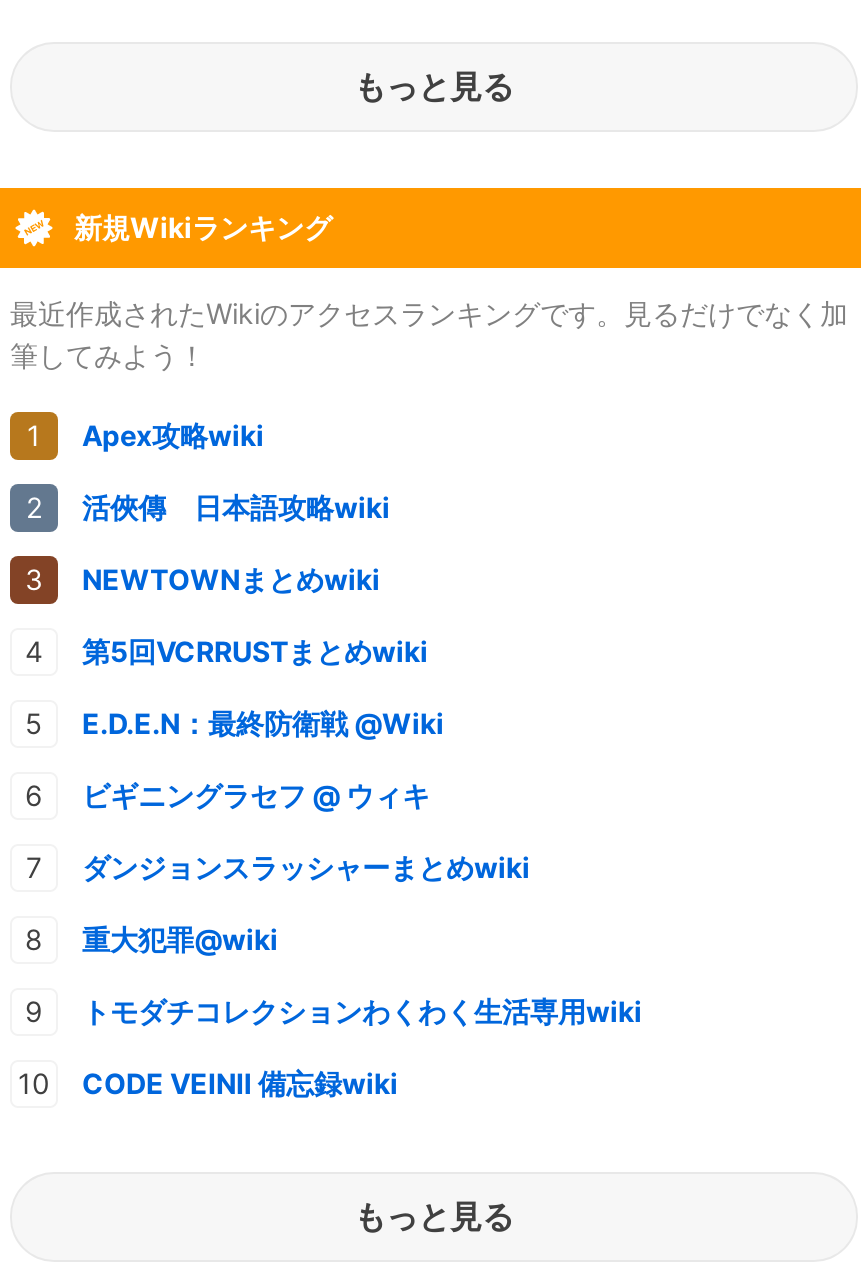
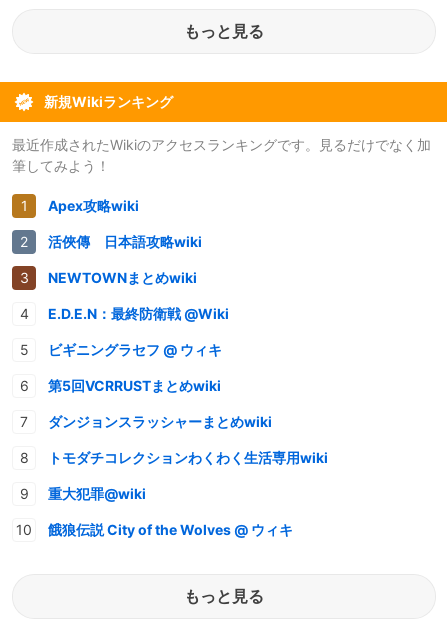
moved [82,633,428,667] -> [48,377,221,394]: 第5回VCRRUSTまとめwiki
moved [82,705,444,811] -> [48,305,229,358]: E.D.E.N：最終防衛戦 @Wiki | ビギニングラセフ @ ウィキ
moved [82,921,278,955] -> [48,485,146,502]: 重大犯罪@wiki
moved [82,993,642,1027] -> [48,449,328,466]: トモダチコレクションわくわく生活専用wiki
[82,1065,398,1099] CODE VEINⅡ 備忘録wiki -> [48,521,293,538] 餓狼伝説 City of the Wolves @ ウィキ

